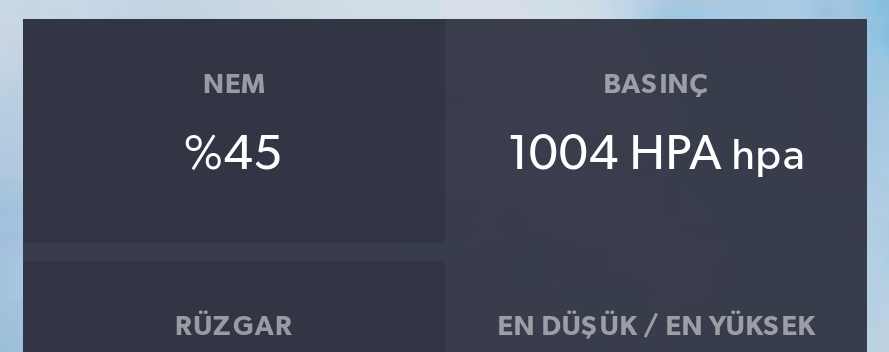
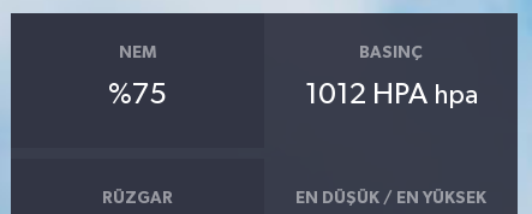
[184,131,284,179] %45 -> [108,80,167,109] %75
[507,131,805,179] 1004 HPA hpa -> [305,80,477,109] 1012 HPA hpa

